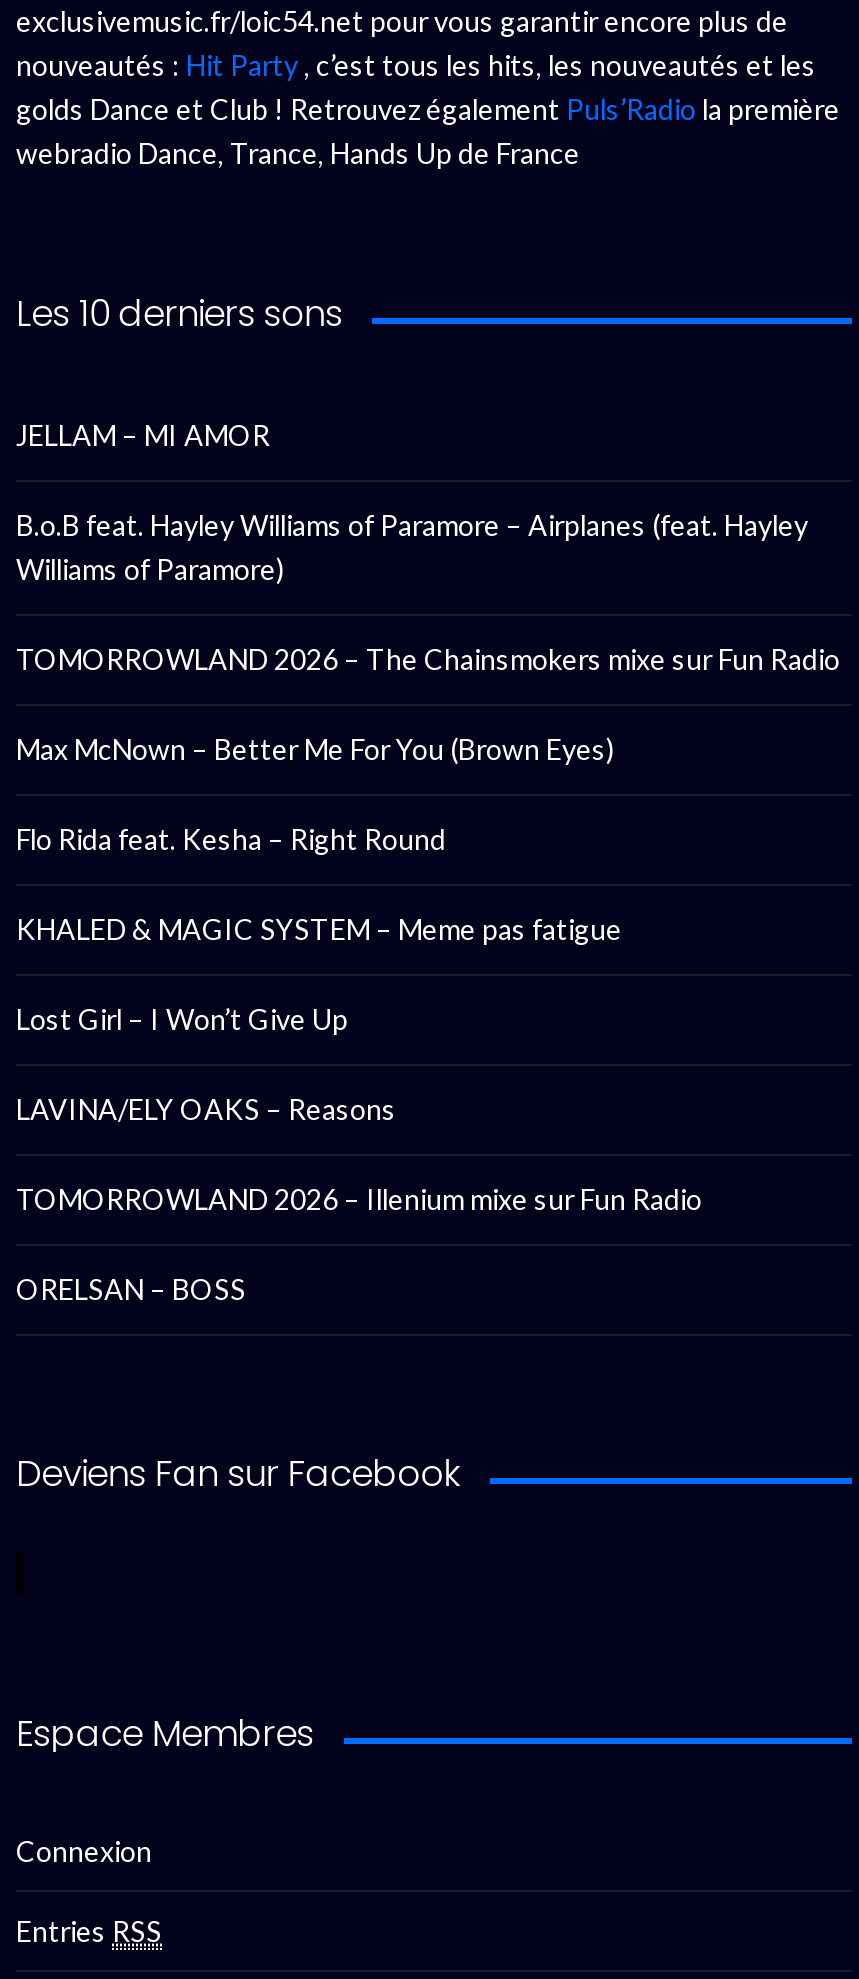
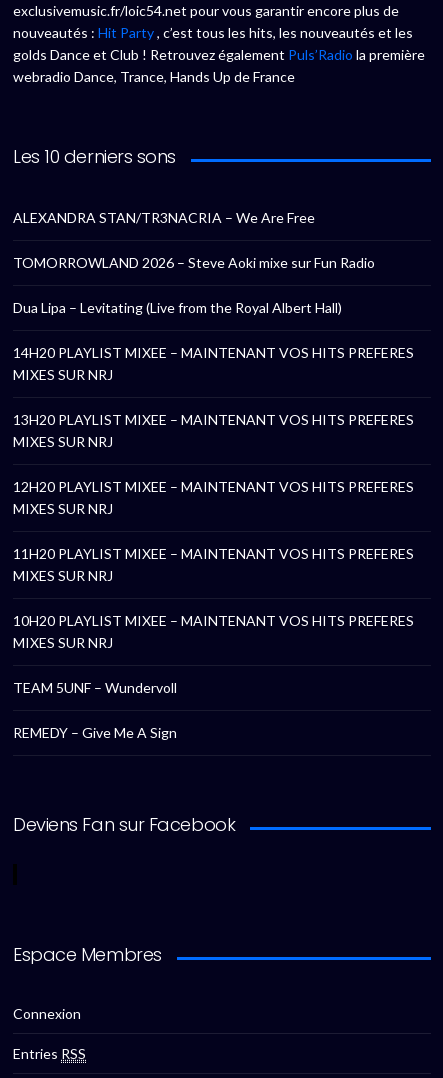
[16,419,270,453] JELLAM – MI AMOR -> [13,209,315,226] ALEXANDRA STAN/TR3NACRIA – We Are Free
[16,509,808,587] B.o.B feat. Hayley Williams of Paramore – Airplanes (feat. Hayley | Williams of Paramore) -> [13,254,375,271] TOMORROWLAND 2026 – Steve Aoki mixe sur Fun Radio
[16,643,840,677] TOMORROWLAND 2026 – The Chainsmokers mixe sur Fun Radio -> [13,299,342,316] Dua Lipa – Levitating (Live from the Royal Albert Hall)
[16,733,614,767] Max McNown – Better Me For You (Brown Eyes) -> [13,344,414,383] 14H20 PLAYLIST MIXEE – MAINTENANT VOS HITS PREFERES | MIXES SUR NRJ
[16,823,446,857] Flo Rida feat. Kesha – Right Round -> [13,411,414,450] 13H20 PLAYLIST MIXEE – MAINTENANT VOS HITS PREFERES | MIXES SUR NRJ
[16,913,622,947] KHALED & MAGIC SYSTEM – Meme pas fatigue -> [13,478,414,517] 12H20 PLAYLIST MIXEE – MAINTENANT VOS HITS PREFERES | MIXES SUR NRJ
[16,1003,348,1037] Lost Girl – I Won’t Give Up -> [13,545,414,584] 11H20 PLAYLIST MIXEE – MAINTENANT VOS HITS PREFERES | MIXES SUR NRJ
[16,1093,396,1127] LAVINA/ELY OAKS – Reasons -> [13,612,414,651] 10H20 PLAYLIST MIXEE – MAINTENANT VOS HITS PREFERES | MIXES SUR NRJ
[16,1183,702,1217] TOMORROWLAND 2026 – Illenium mixe sur Fun Radio -> [13,679,177,696] TEAM 5UNF – Wundervoll
[16,1273,246,1307] ORELSAN – BOSS -> [13,724,177,741] REMEDY – Give Me A Sign

